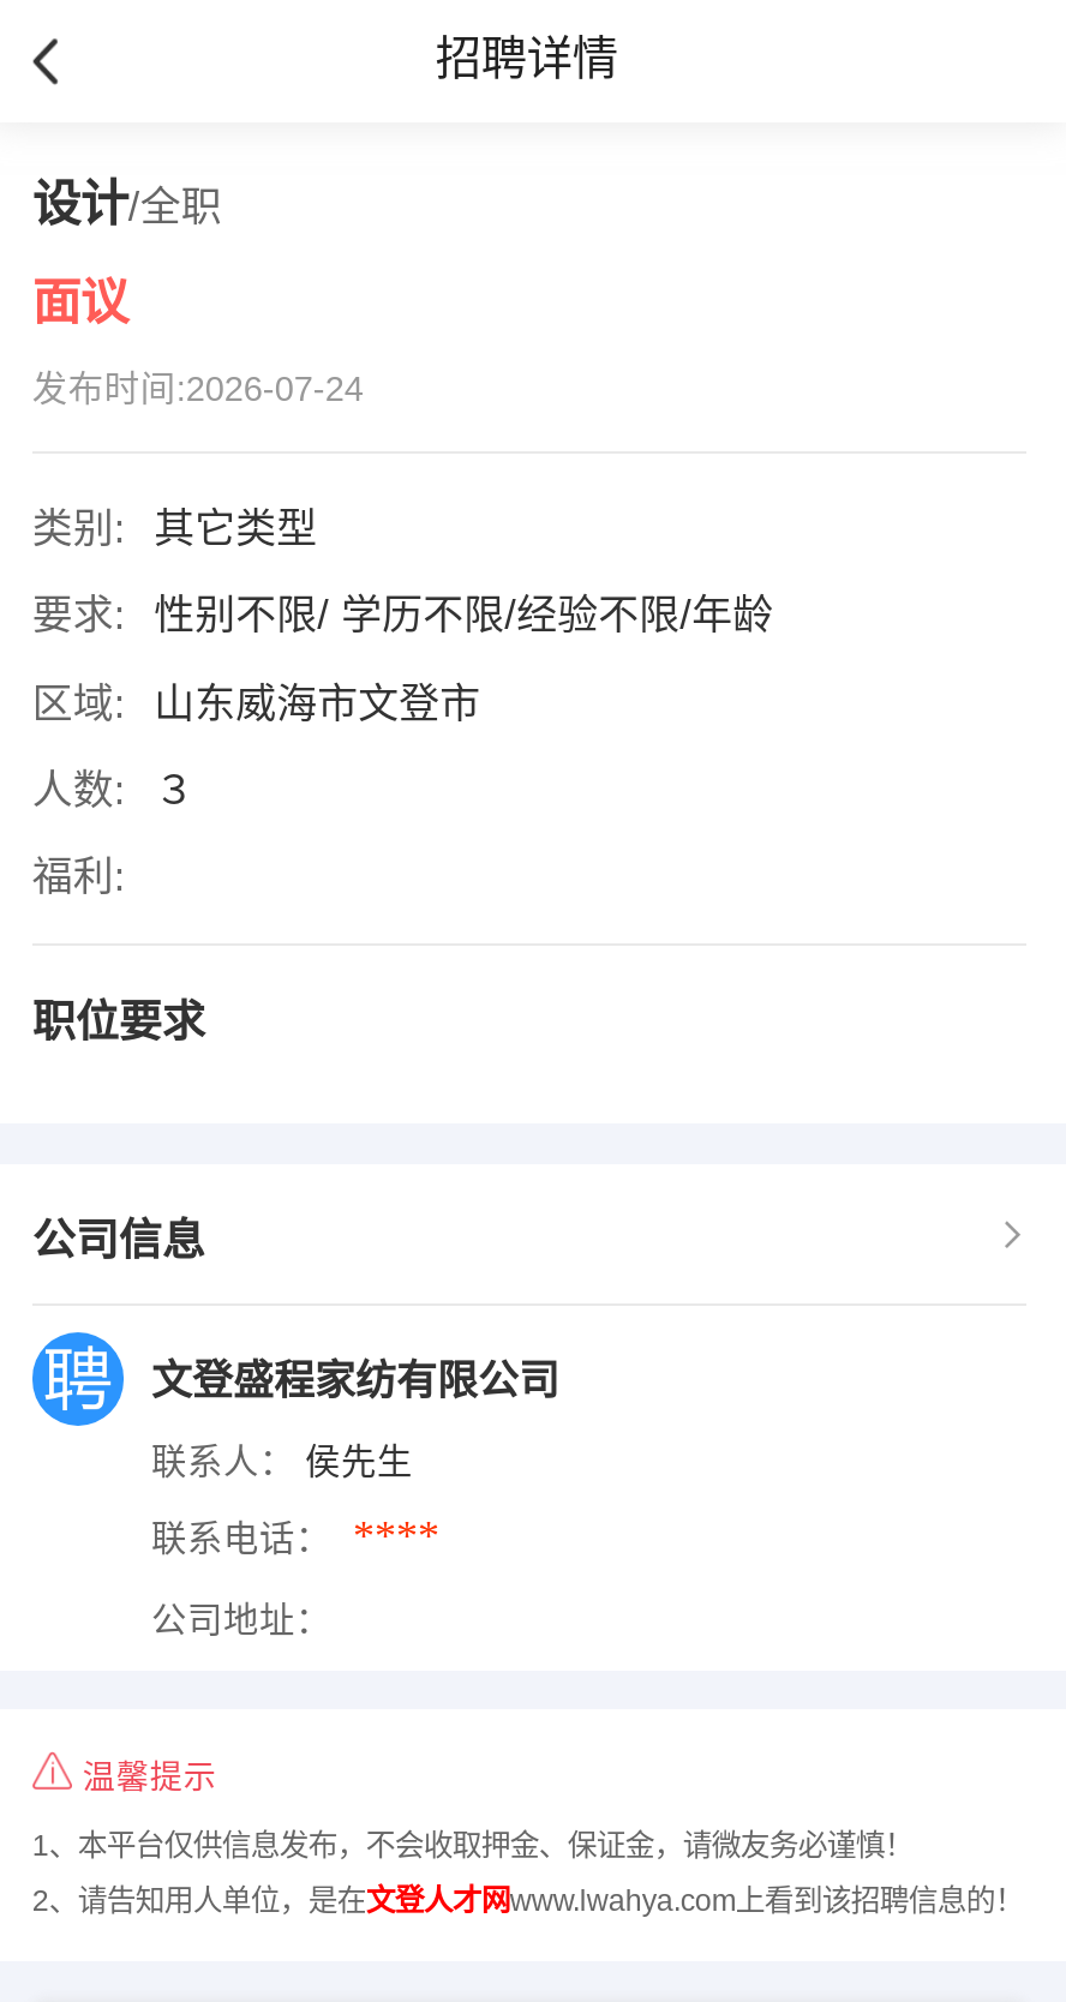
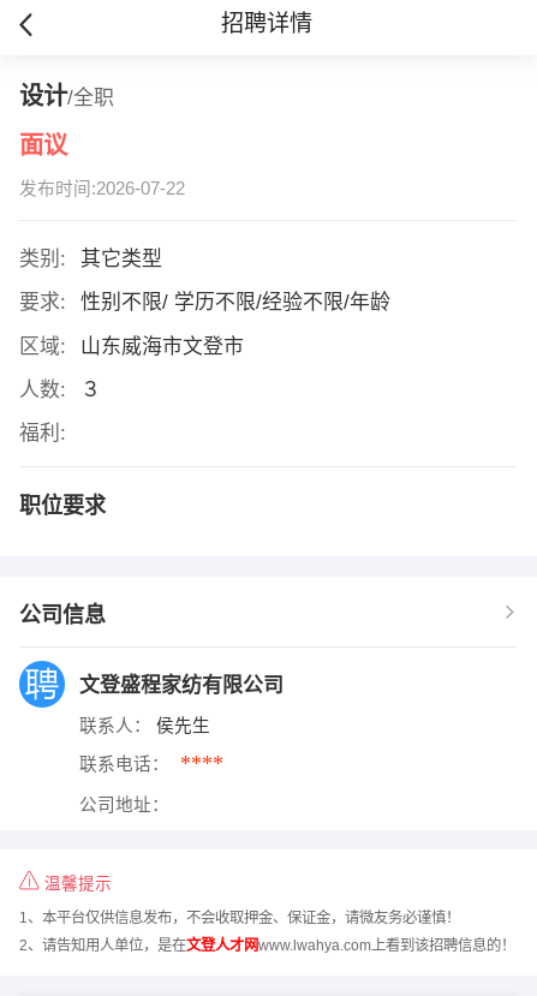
[32,370,363,409] 发布时间:2026-07-24 -> [19,179,185,198] 发布时间:2026-07-22

